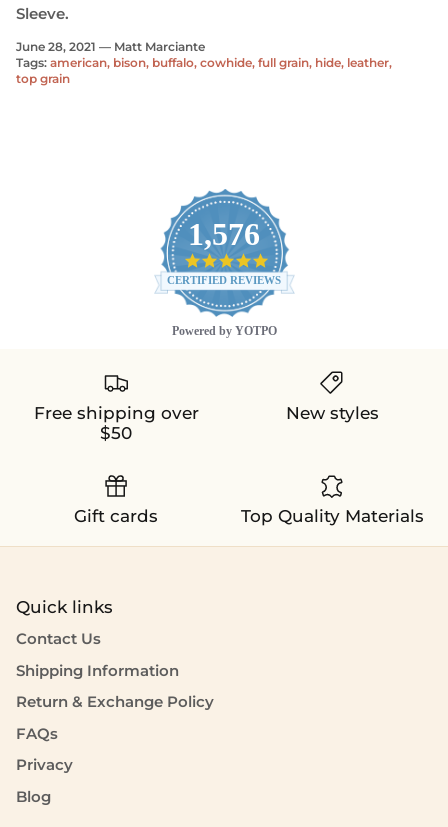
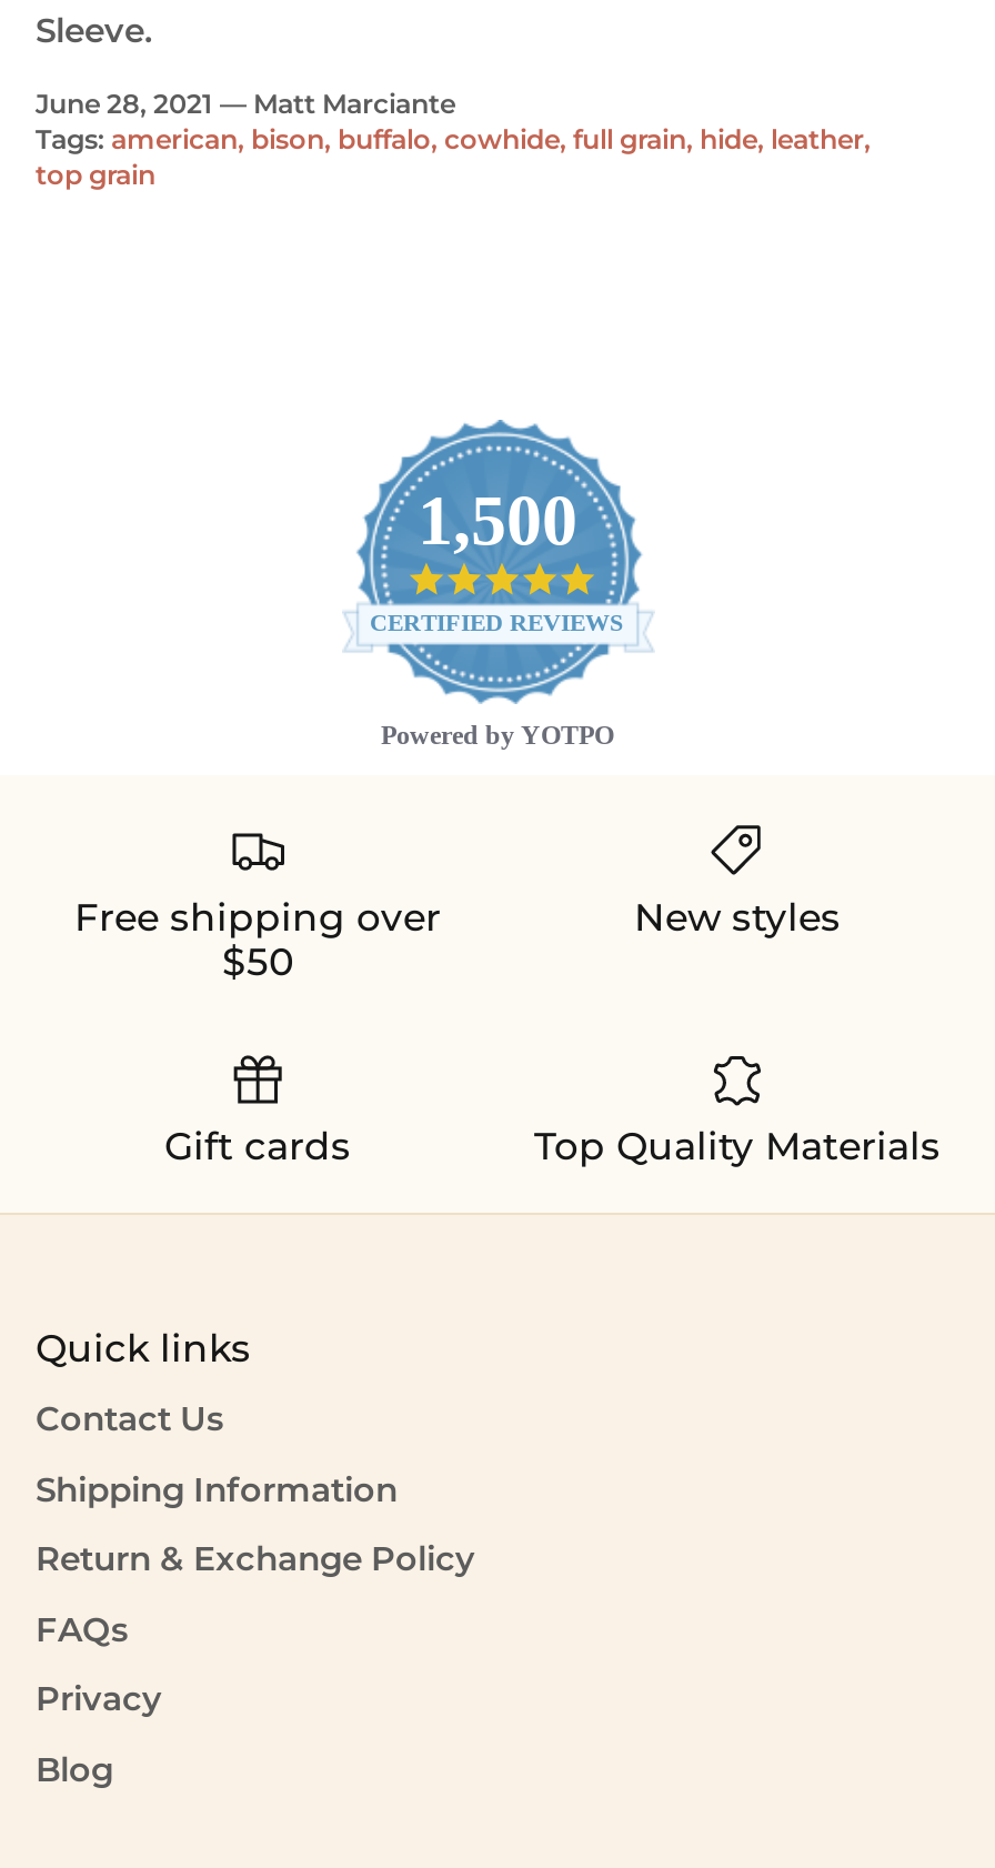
[188,216,260,252] 1,576 -> [418,481,577,561] 1,500

